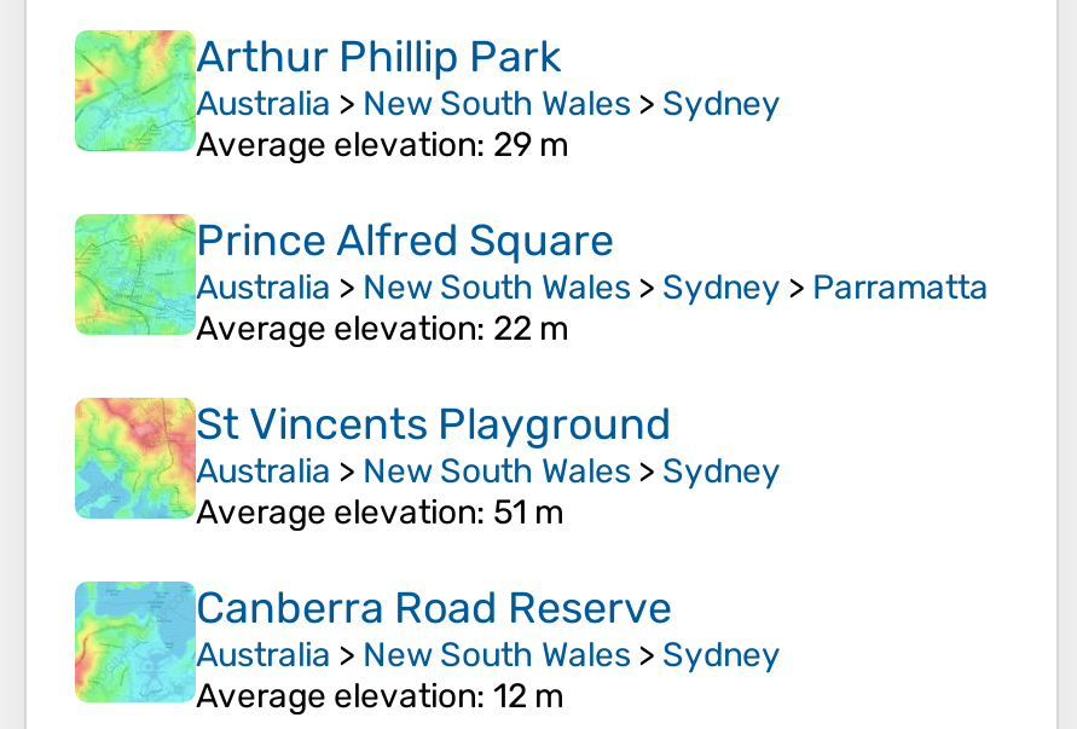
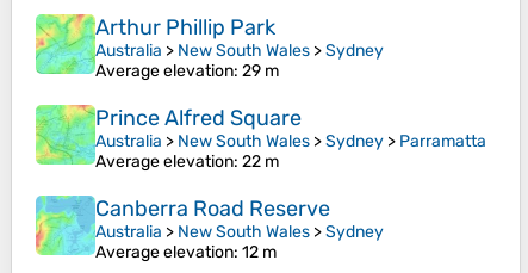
[73,395,781,533] [image] | St Vincents Playground | Australia > New South Wales > Sydney | Average elevation: 51 m -> none

